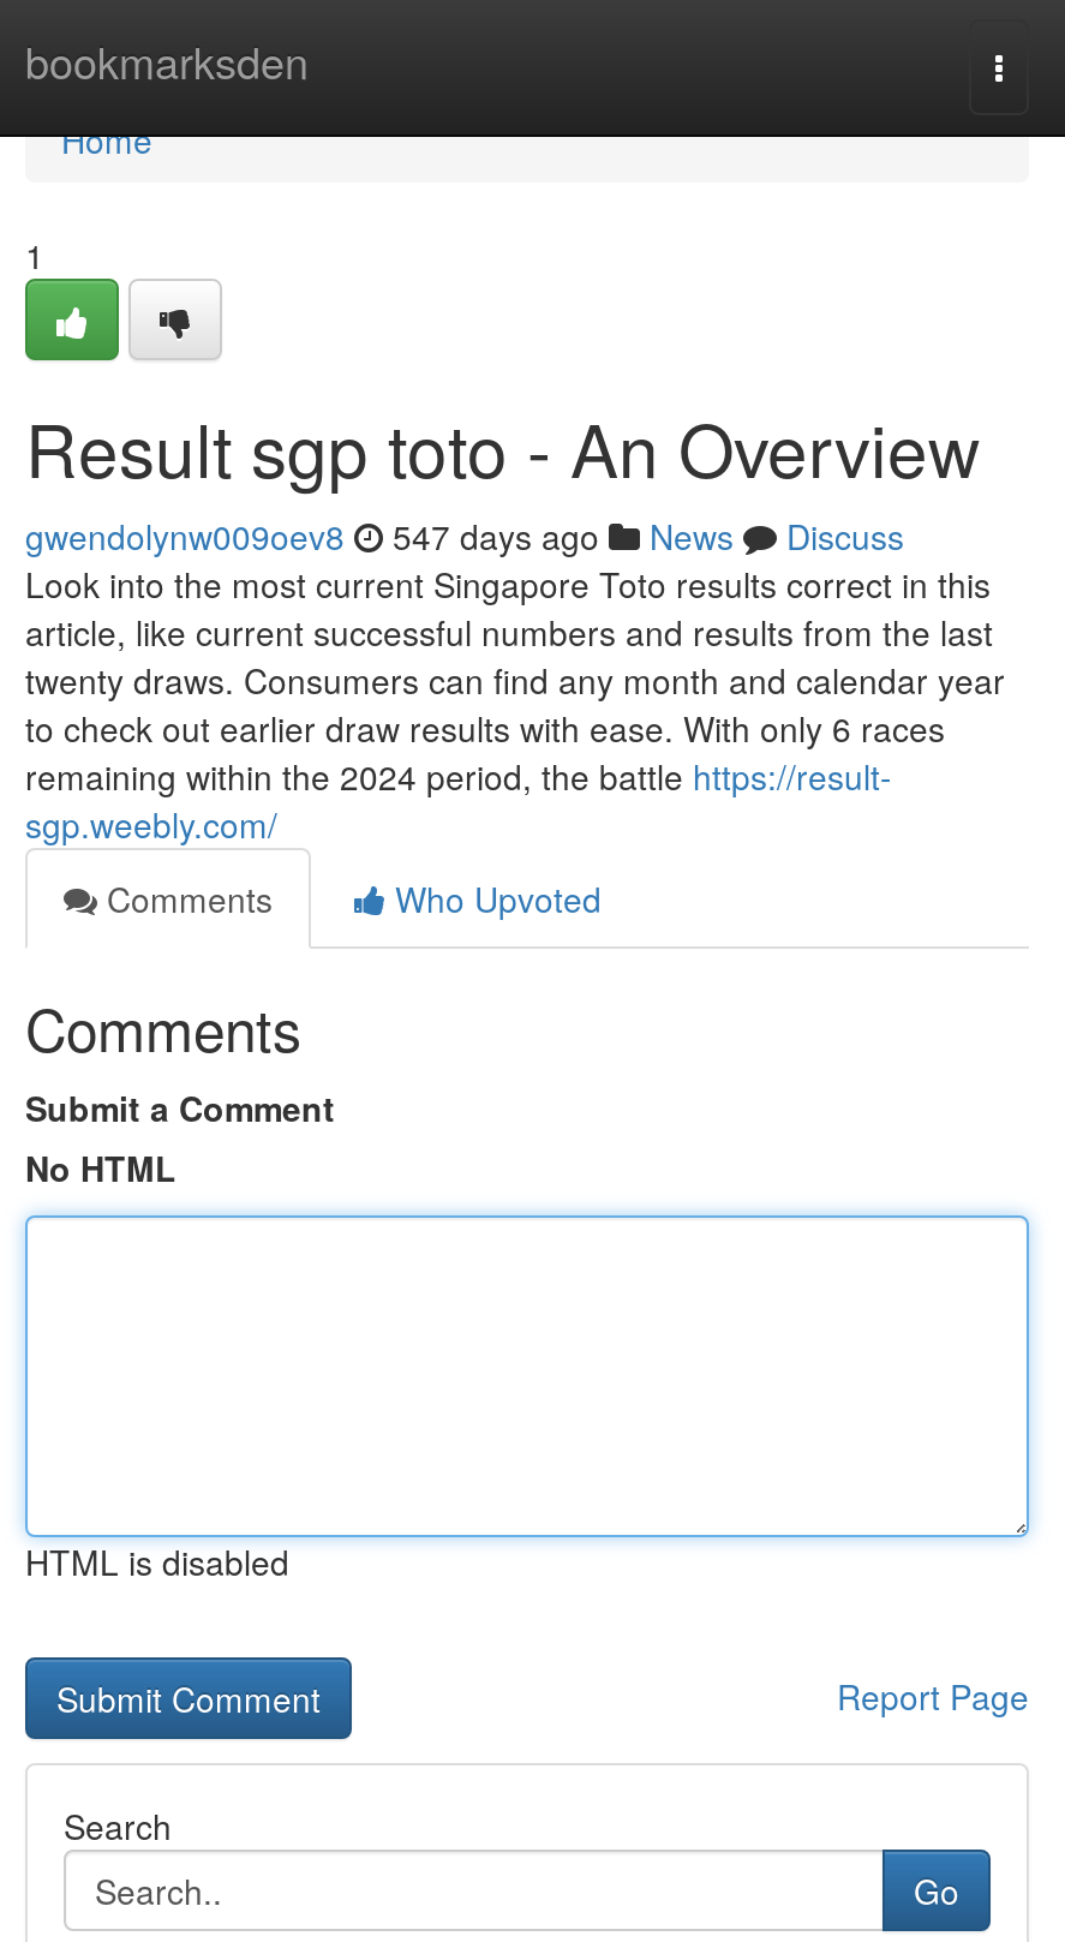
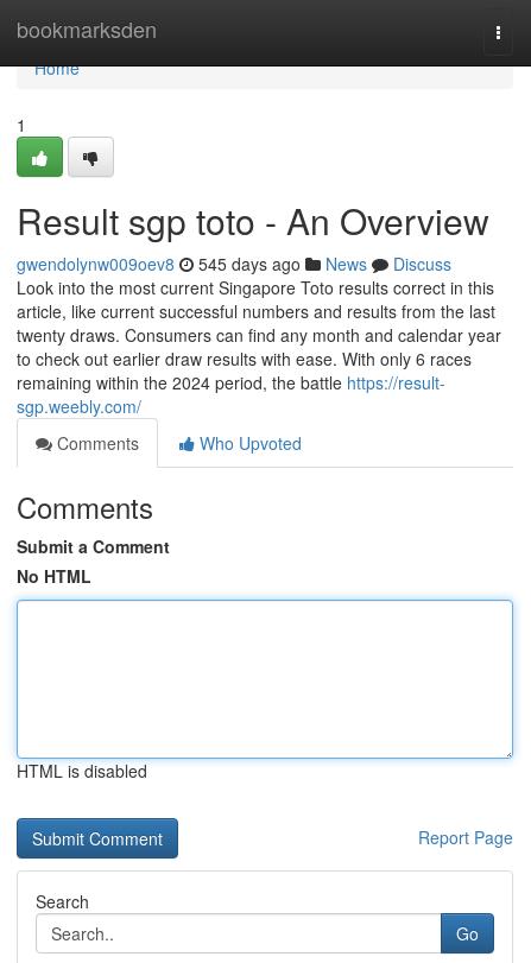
[25,512,904,560] gwendolynw009oev8 547 days ago News Discuss -> [17,252,451,275] gwendolynw009oev8 545 days ago News Discuss

